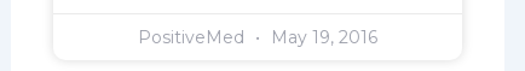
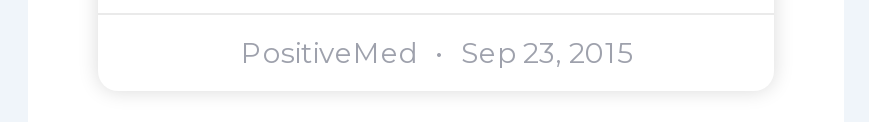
[138,26,377,48] PositiveMed May 19, 2016 -> [241,34,631,70] PositiveMed Sep 23, 2015

